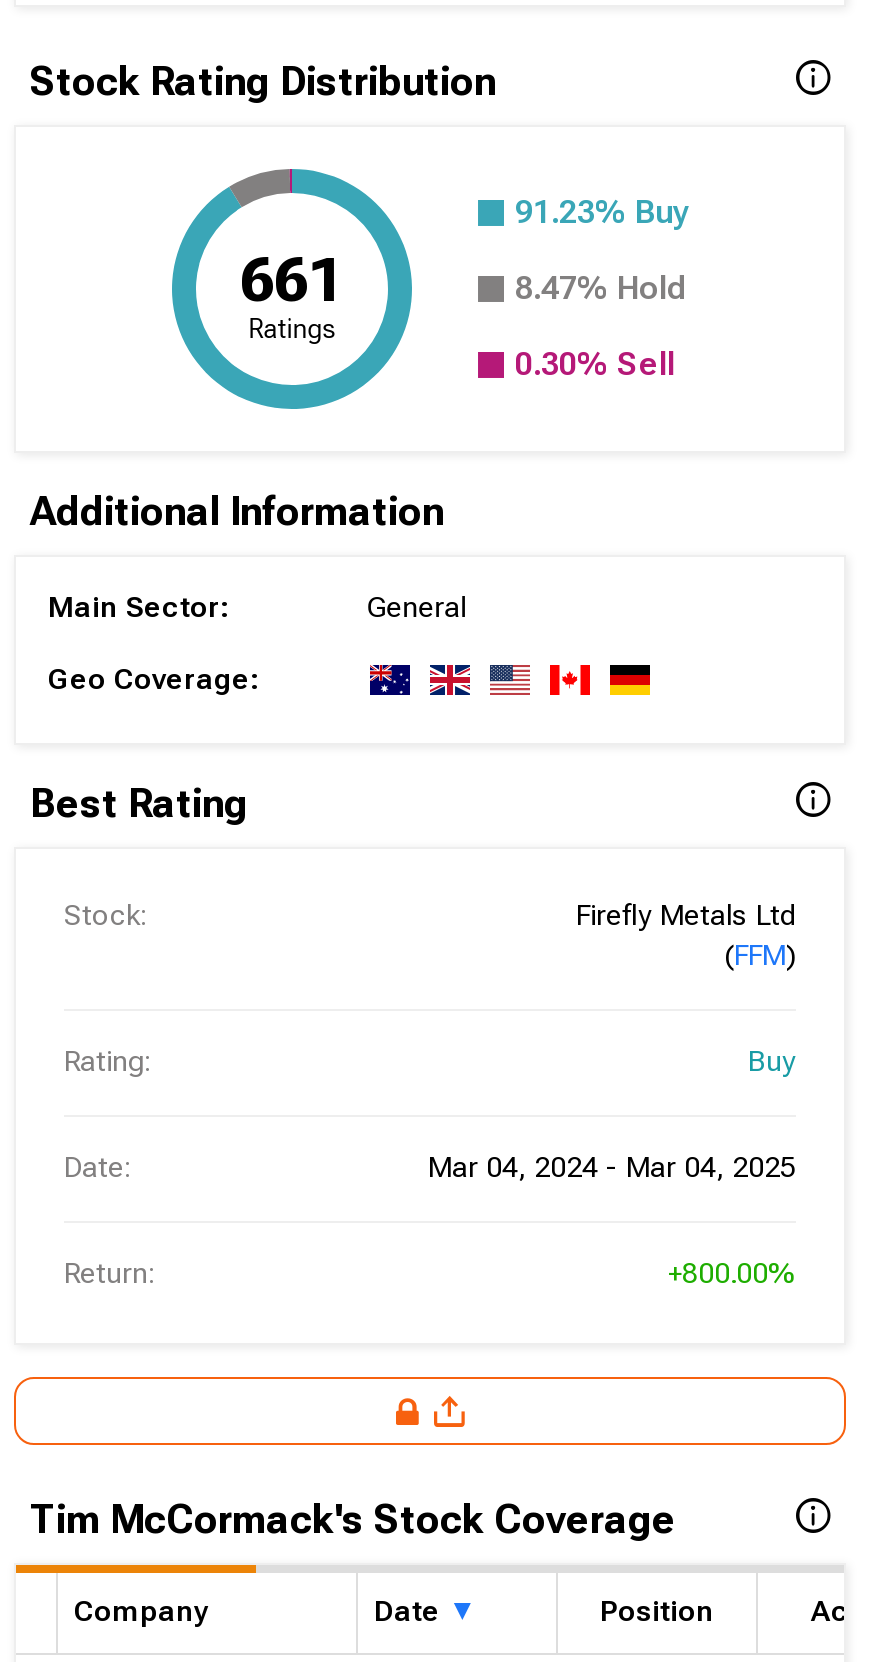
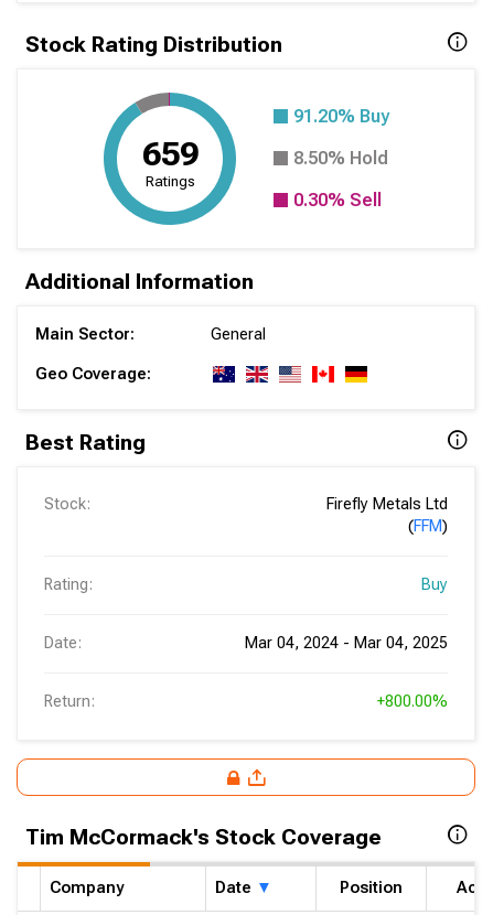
[515,193,689,231] 91.23% Buy -> [293,106,389,127] 91.20% Buy
[240,245,342,316] 661 -> [141,135,197,173] 659
[515,269,687,307] 8.47% Hold -> [293,148,388,169] 8.50% Hold

